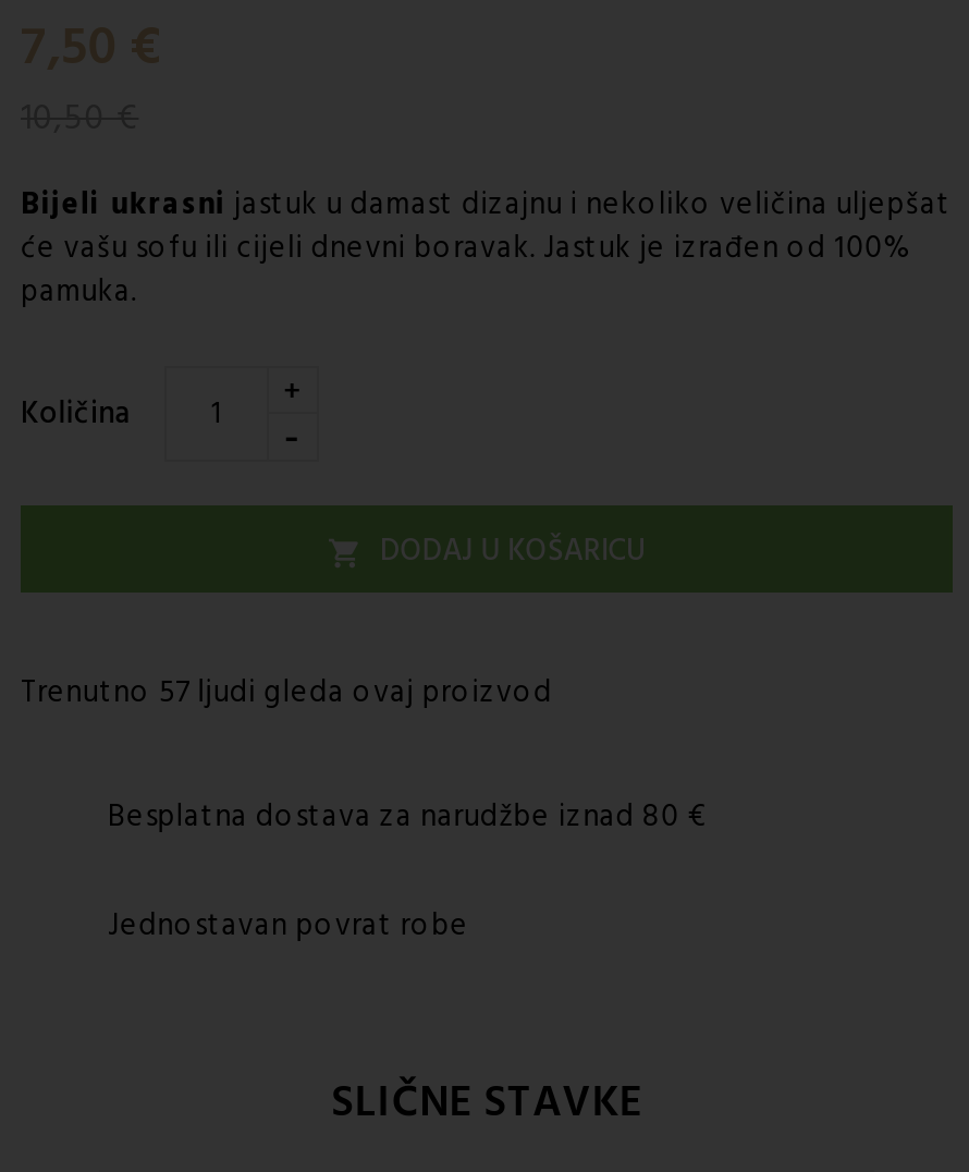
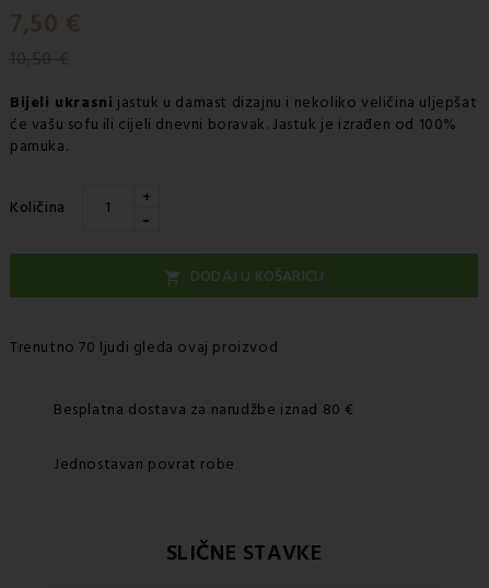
[21,671,552,714] Trenutno 57 ljudi gleda ovaj proizvod -> [10,337,278,358] Trenutno 70 ljudi gleda ovaj proizvod

